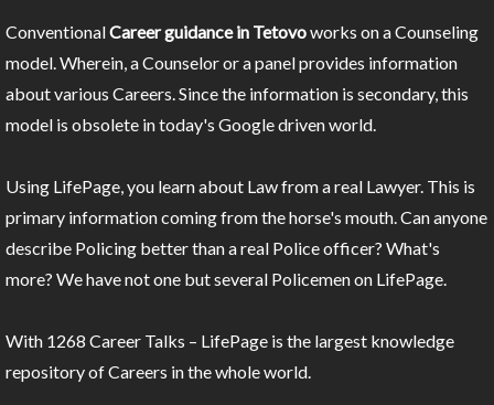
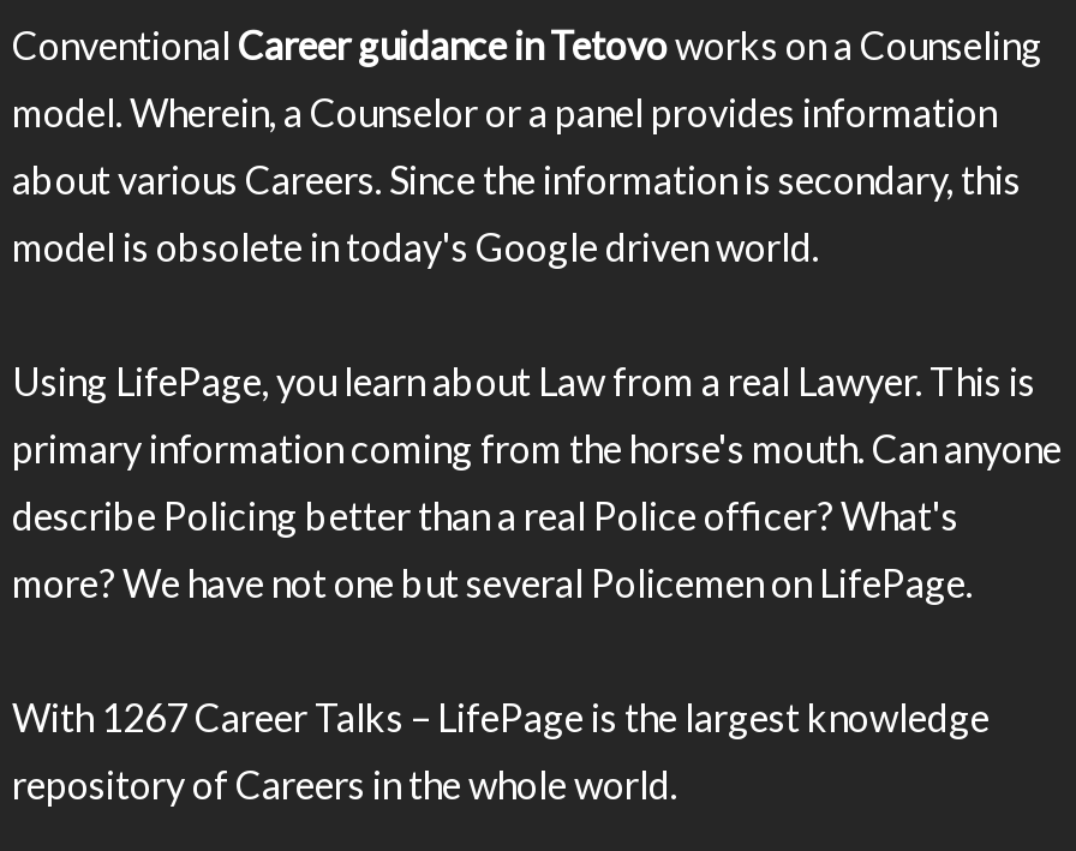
[6,330,454,351] With 1268 Career Talks – LifePage is the largest knowledge -> [12,694,990,740] With 1267 Career Talks – LifePage is the largest knowledge

